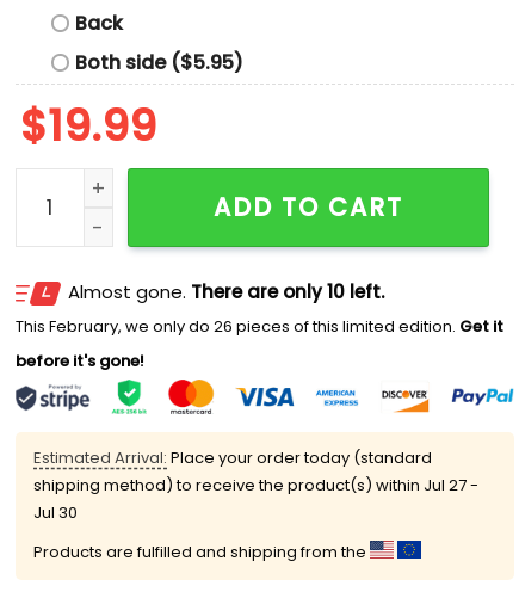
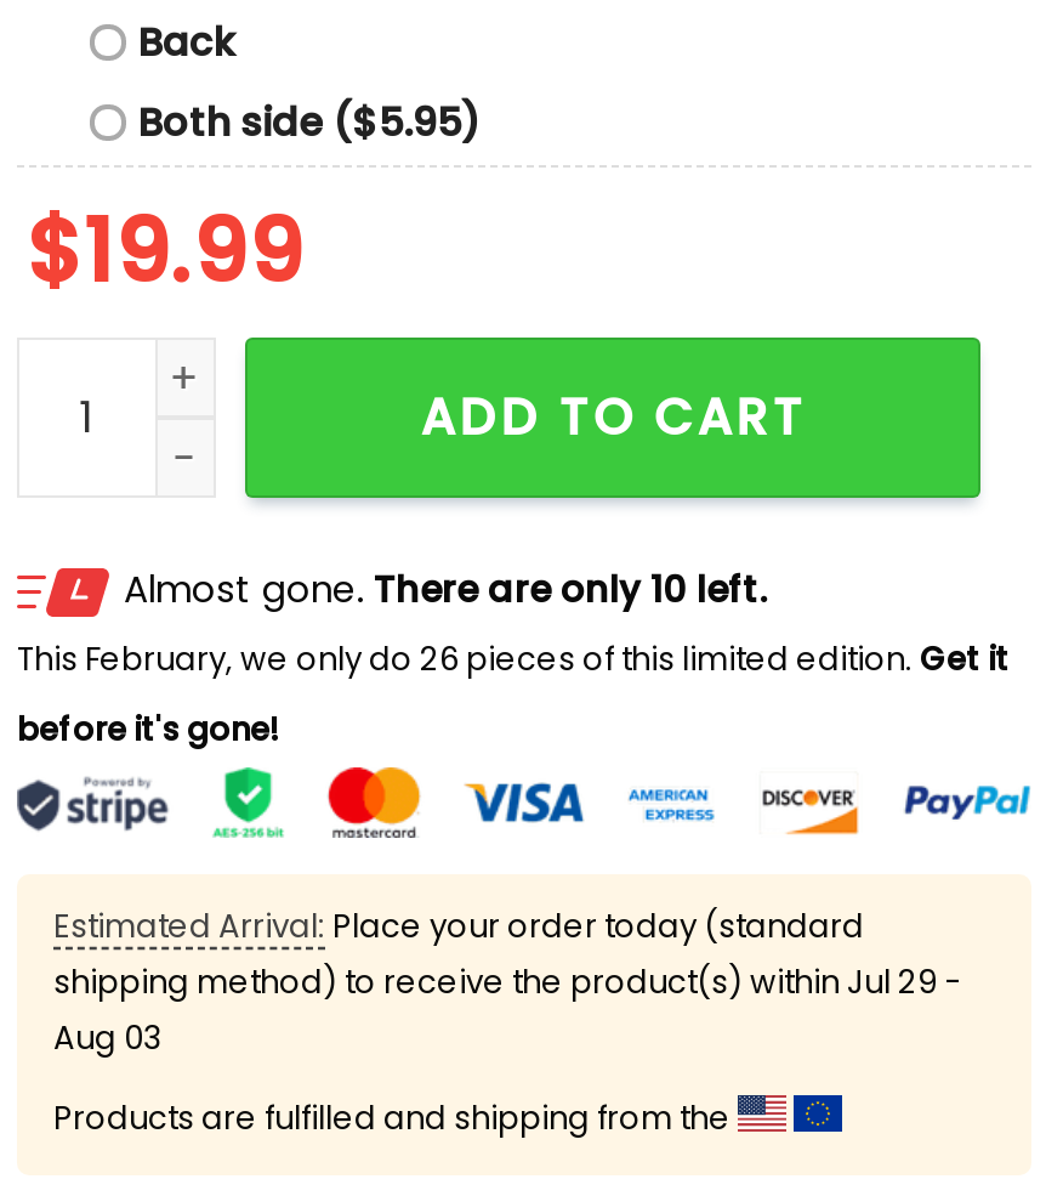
[33,474,478,524] shipping method) to receive the product(s) within Jul 27 - | Jul 30 -> [53,959,961,1061] shipping method) to receive the product(s) within Jul 29 - | Aug 03

